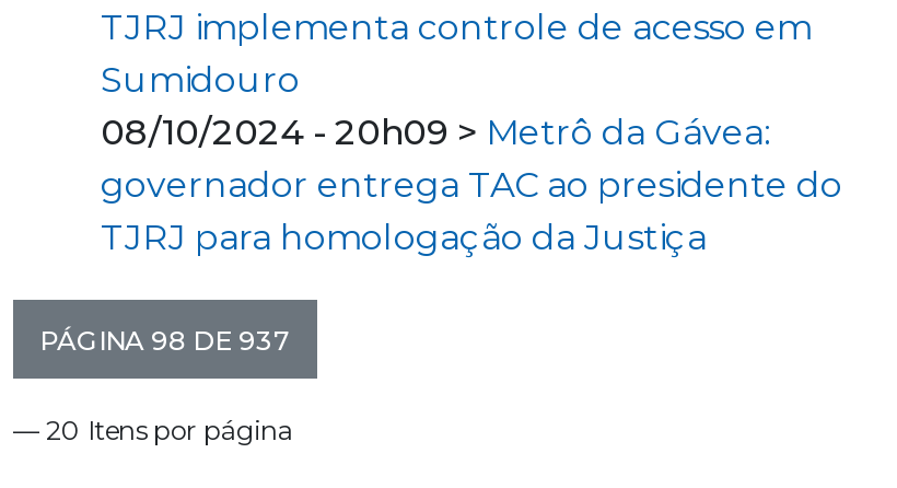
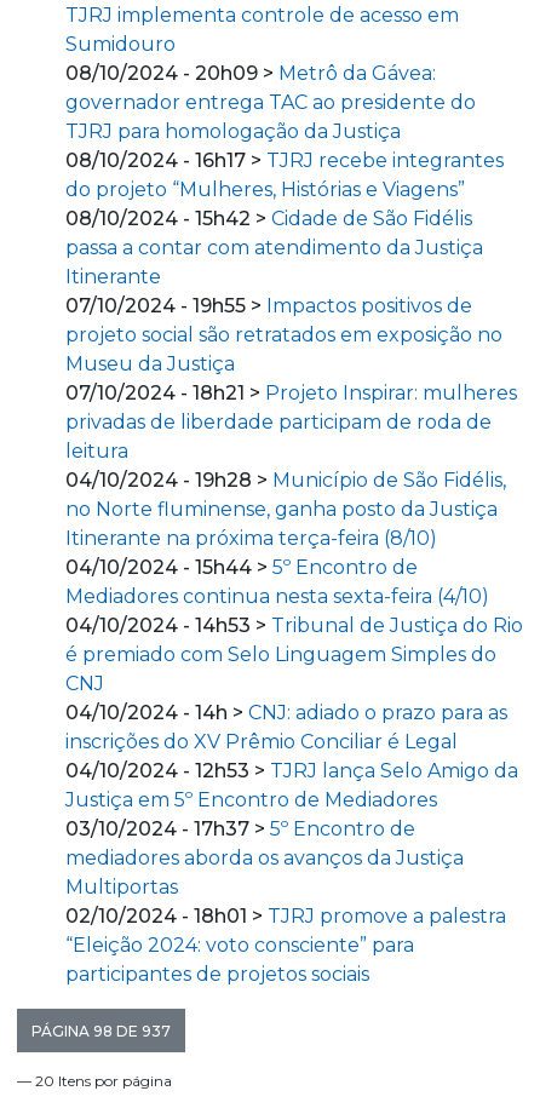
none -> [65,149,523,986] 08/10/2024 - 16h17 > TJRJ recebe integrantes | do projeto “Mulheres, Histórias e Viagens” | 08/10/2024 - 15h42 > Cidade de São Fidélis | passa a contar com atendimento da Justiça | Itinerante | 07/10/2024 - 19h55 > Impactos positivos de | projeto social são retratados em exposição no | Museu da Justiça | 07/10/2024 - 18h21 > Projeto Inspirar: mulheres | privadas de liberdade participam de roda de | leitura | 04/10/2024 - 19h28 > Município de São Fidélis, | no Norte fluminense, ganha posto da Justiça | Itinerante na próxima terça-feira (8/10) | 04/10/2024 - 15h44 > 5º Encontro de | Mediadores continua nesta sexta-feira (4/10) | 04/10/2024 - 14h53 > Tribunal de Justiça do Rio | é premiado com Selo Linguagem Simples do | CNJ | 04/10/2024 - 14h > CNJ: adiado o prazo para as | inscrições do XV Prêmio Conciliar é Legal | 04/10/2024 - 12h53 > TJRJ lança Selo Amigo da | Justiça em 5º Encontro de Mediadores | 03/10/2024 - 17h37 > 5º Encontro de | mediadores aborda os avanços da Justiça | Multiportas | 02/10/2024 - 18h01 > TJRJ promove a palestra | “Eleição 2024: voto consciente” para | participantes de projetos sociais

